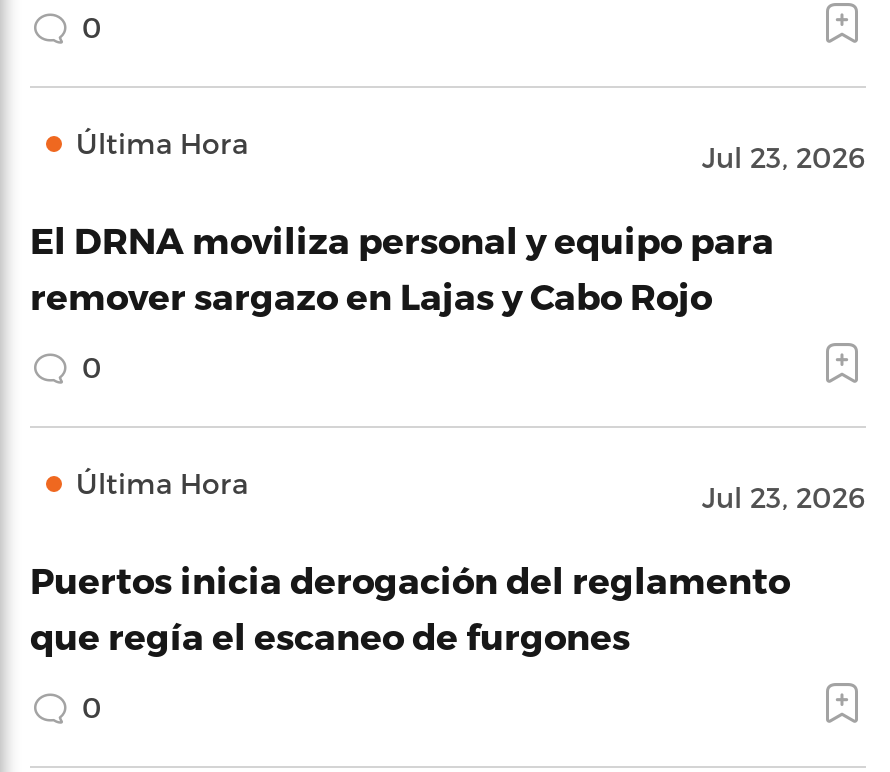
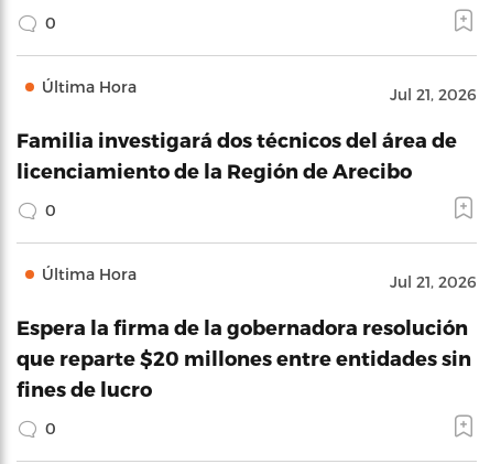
[702,140,866,174] Jul 23, 2026 -> [390,85,477,104] Jul 21, 2026
[30,218,774,316] El DRNA moviliza personal y equipo para | remover sargazo en Lajas y Cabo Rojo -> [17,128,457,182] Familia investigará dos técnicos del área de | licenciamiento de la Región de Arecibo
[702,480,866,514] Jul 23, 2026 -> [390,272,477,291] Jul 21, 2026
[30,558,790,656] Puertos inicia derogación del reglamento | que regía el escaneo de furgones -> [17,315,471,400] Espera la firma de la gobernadora resolución | que reparte $20 millones entre entidades sin | fines de lucro

